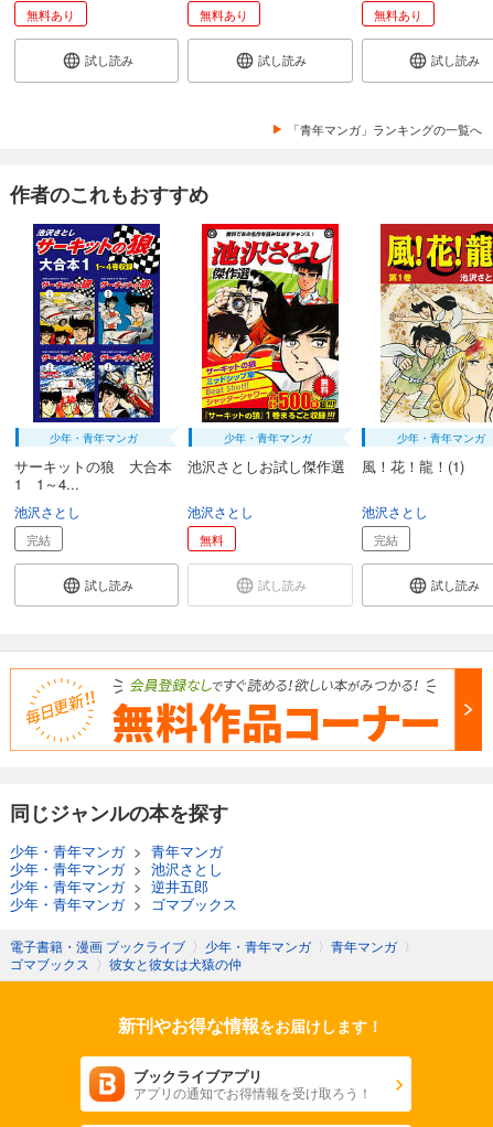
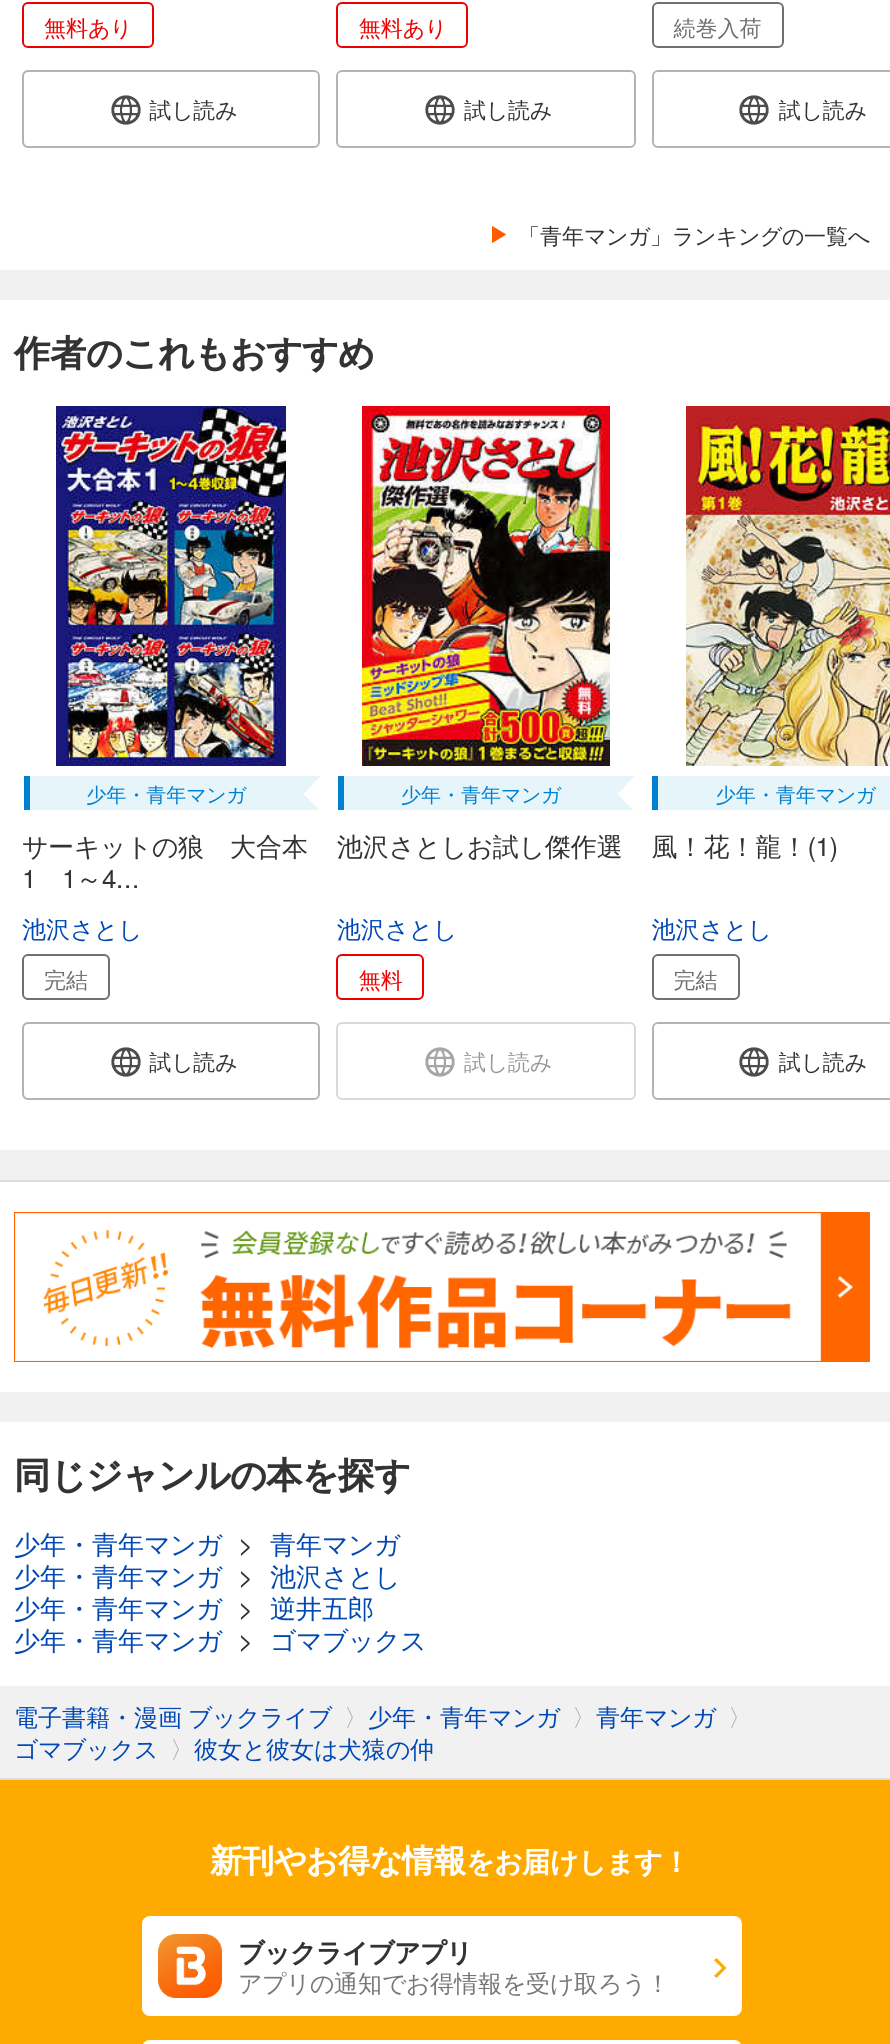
[374,6,422,23] 無料あり -> [673,10,761,42] 続巻入荷

